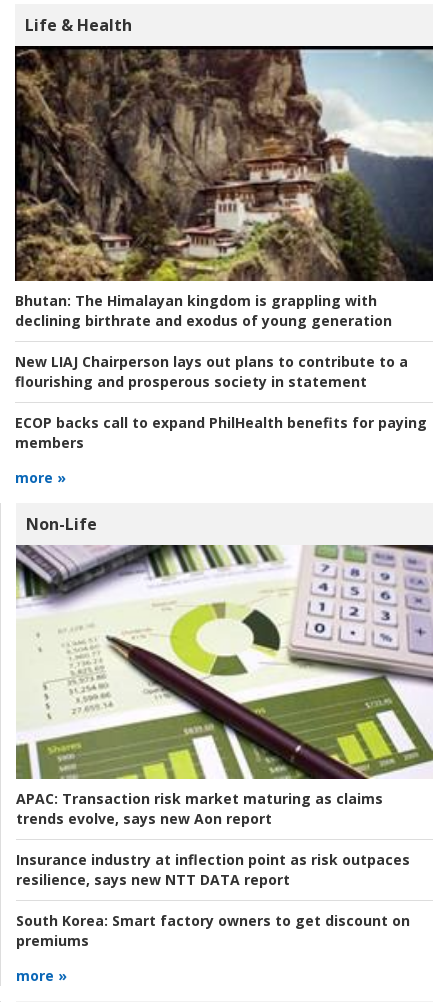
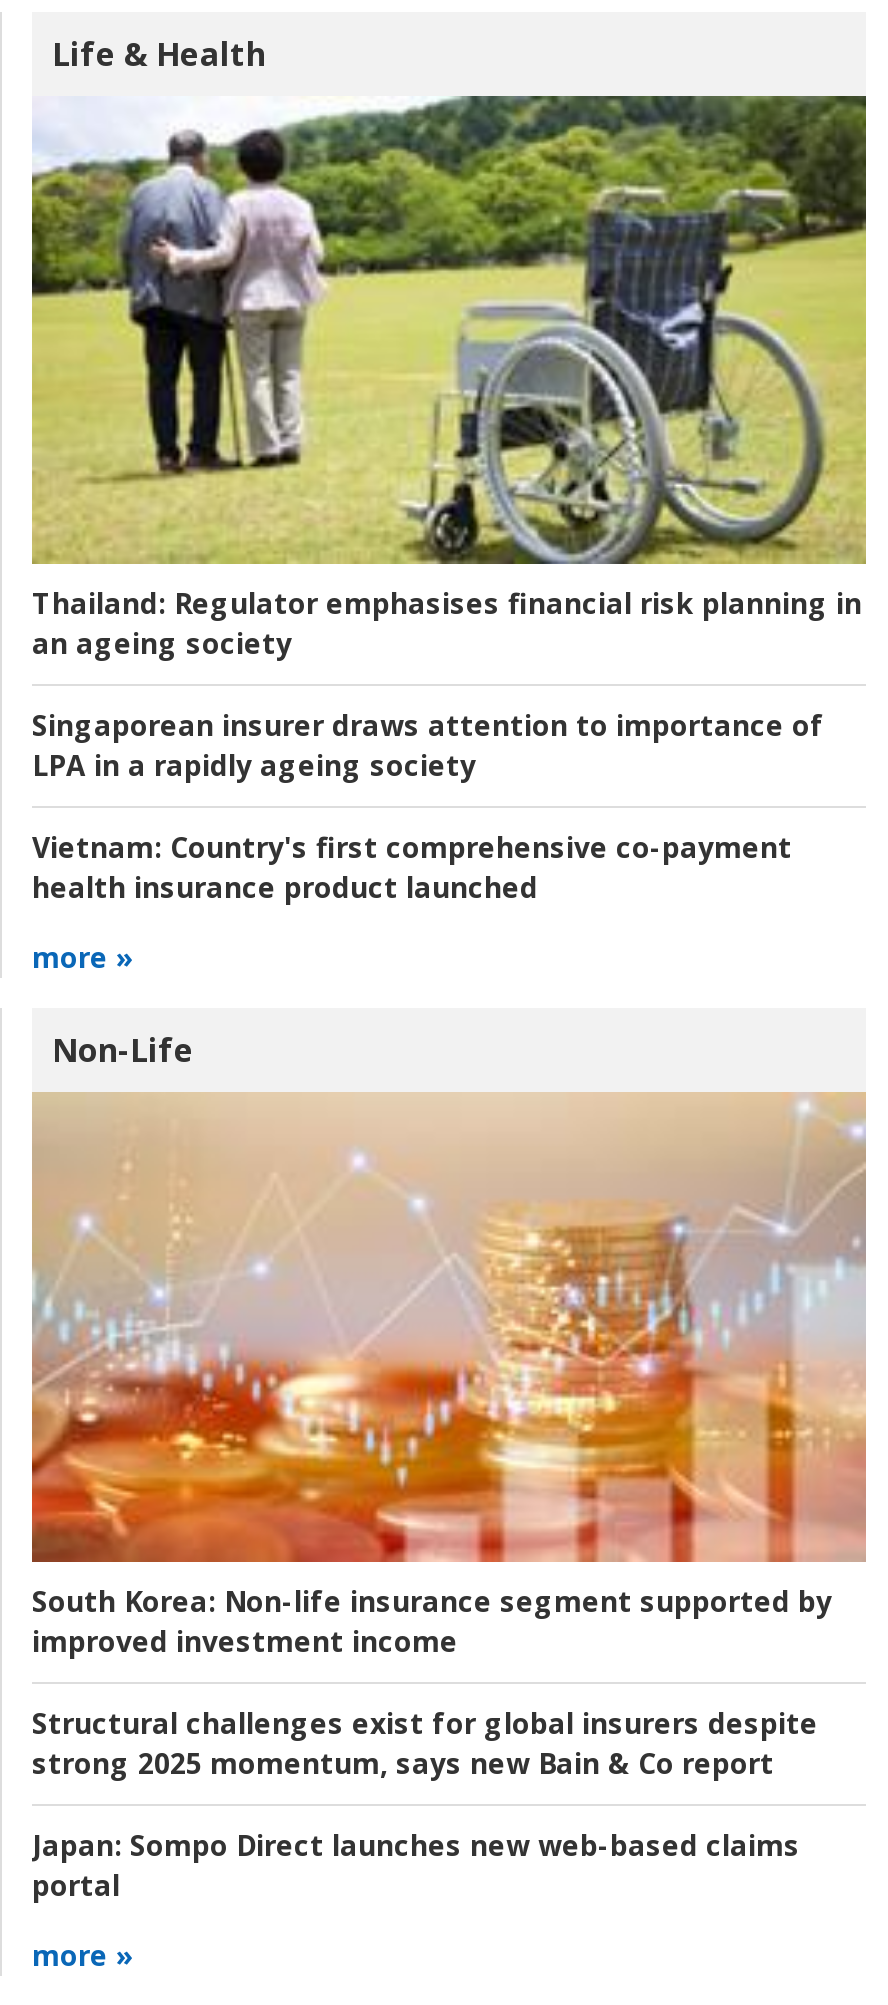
[14,45,434,330] [image] | Bhutan: The Himalayan kingdom is grappling with | declining birthrate and exodus of young generation -> [30,94,868,662] [image] | Thailand: Regulator emphasises financial risk planning in | an ageing society
[15,352,408,391] New LIAJ Chairperson lays out plans to contribute to a | flourishing and prosperous society in statement -> [32,706,824,784] Singaporean insurer draws attention to importance of | LPA in a rapidly ageing society
[15,413,427,452] ECOP backs call to expand PhilHealth benefits for paying | members -> [32,828,792,906] Vietnam: Country's first comprehensive co-payment | health insurance product launched
[15,544,434,828] [image] | APAC: Transaction risk market maturing as claims | trends evolve, says new Aon report -> [30,1092,868,1659] [image] | South Korea: Non-life insurance segment supported by | improved investment income
[16,850,410,889] Insurance industry at inflection point as risk outpaces | resilience, says new NTT DATA report -> [32,1703,818,1781] Structural challenges exist for global insurers despite | strong 2025 momentum, says new Bain & Co report
[16,911,410,950] South Korea: Smart factory owners to get discount on | premiums -> [32,1825,800,1903] Japan: Sompo Direct launches new web-based claims | portal

